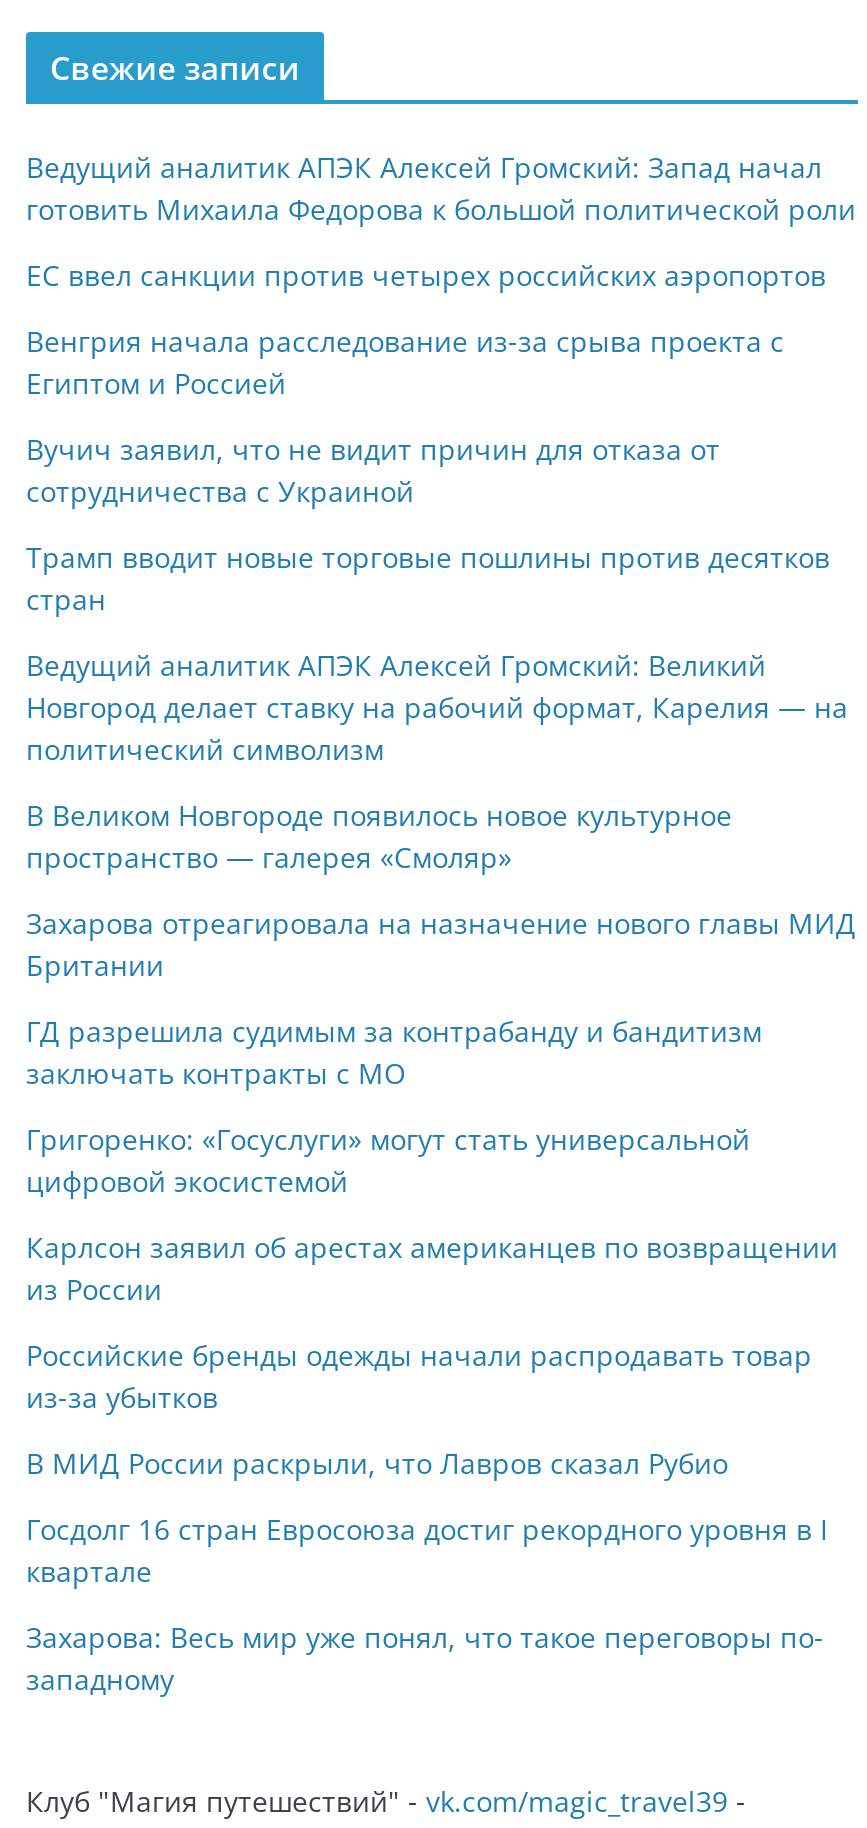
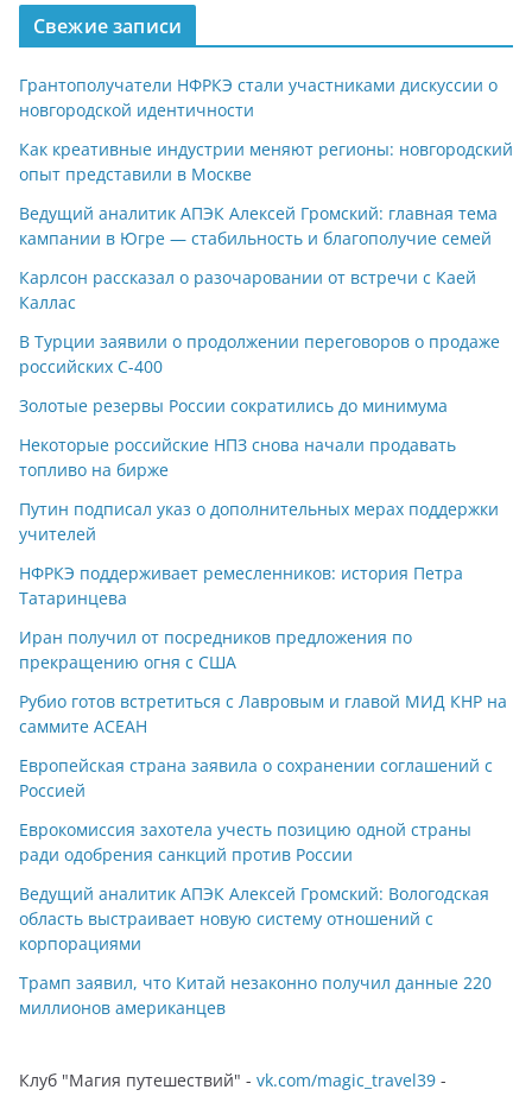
[26,148,856,228] Ведущий аналитик АПЭК Алексей Громский: Запад начал | готовить Михаила Федорова к большой политической роли -> [19,74,498,121] Грантополучатели НФРКЭ стали участниками дискуссии о | новгородской идентичности
[26,256,826,294] ЕС ввел санкции против четырех российских аэропортов -> [19,138,513,185] Как креативные индустрии меняют регионы: новгородский | опыт представили в Москве
[26,322,784,402] Венгрия начала расследование из-за срыва проекта с | Египтом и Россией -> [19,202,498,249] Ведущий аналитик АПЭК Алексей Громский: главная тема | кампании в Югре — стабильность и благополучие семей
[26,430,720,510] Вучич заявил, что не видит причин для отказа от | сотрудничества с Украиной -> [19,266,476,313] Карлсон рассказал о разочаровании от встречи с Каей | Каллас
[26,538,830,618] Трамп вводит новые торговые пошлины против десятков | стран -> [19,330,500,377] В Турции заявили о продолжении переговоров о продаже | российских С-400
[26,646,848,768] Ведущий аналитик АПЭК Алексей Громский: Великий | Новгород делает ставку на рабочий формат, Карелия — на | политический символизм -> [19,394,448,417] Золотые резервы России сократились до минимума
[26,796,732,876] В Великом Новгороде появилось новое культурное | пространство — галерея «Смоляр» -> [19,433,456,481] Некоторые российские НПЗ снова начали продавать | топливо на бирже
[26,904,856,984] Захарова отреагировала на назначение нового главы МИД | Британии -> [19,497,499,545] Путин подписал указ о дополнительных мерах поддержки | учителей
[26,1012,762,1092] ГД разрешила судимым за контрабанду и бандитизм | заключать контракты с МО -> [19,562,463,609] НФРКЭ поддерживает ремесленников: история Петра | Татаринцева
[26,1120,750,1200] Григоренко: «Госуслуги» могут стать универсальной | цифровой экосистемой -> [19,626,412,673] Иран получил от посредников предложения по | прекращению огня с США
[26,1228,838,1308] Карлсон заявил об арестах американцев по возвращении | из России -> [19,690,507,737] Рубио готов встретиться с Лавровым и главой МИД КНР на | саммите АСЕАН
[26,1336,812,1416] Российские бренды одежды начали распродавать товар | из-за убытков -> [19,754,493,801] Европейская страна заявила о сохранении соглашений с | Россией
[26,1444,728,1482] В МИД России раскрыли, что Лавров сказал Рубио -> [19,818,471,866] Еврокомиссия захотела учесть позицию одной страны | ради одобрения санкций против России
[26,1510,828,1590] Госдолг 16 стран Евросоюза достиг рекордного уровня в I | квартале -> [19,882,489,955] Ведущий аналитик АПЭК Алексей Громский: Вологодская | область выстраивает новую систему отношений с | корпорациями
[26,1618,824,1698] Захарова: Весь мир уже понял, что такое переговоры по- | западному -> [19,971,492,1019] Трамп заявил, что Китай незаконно получил данные 220 | миллионов американцев

